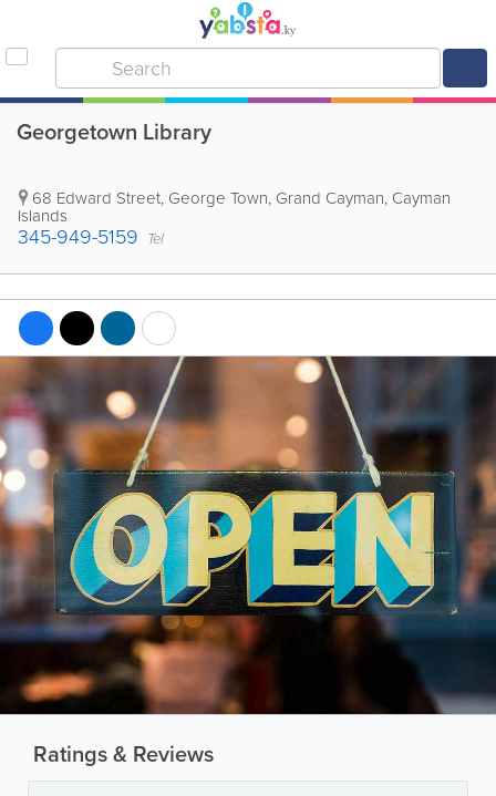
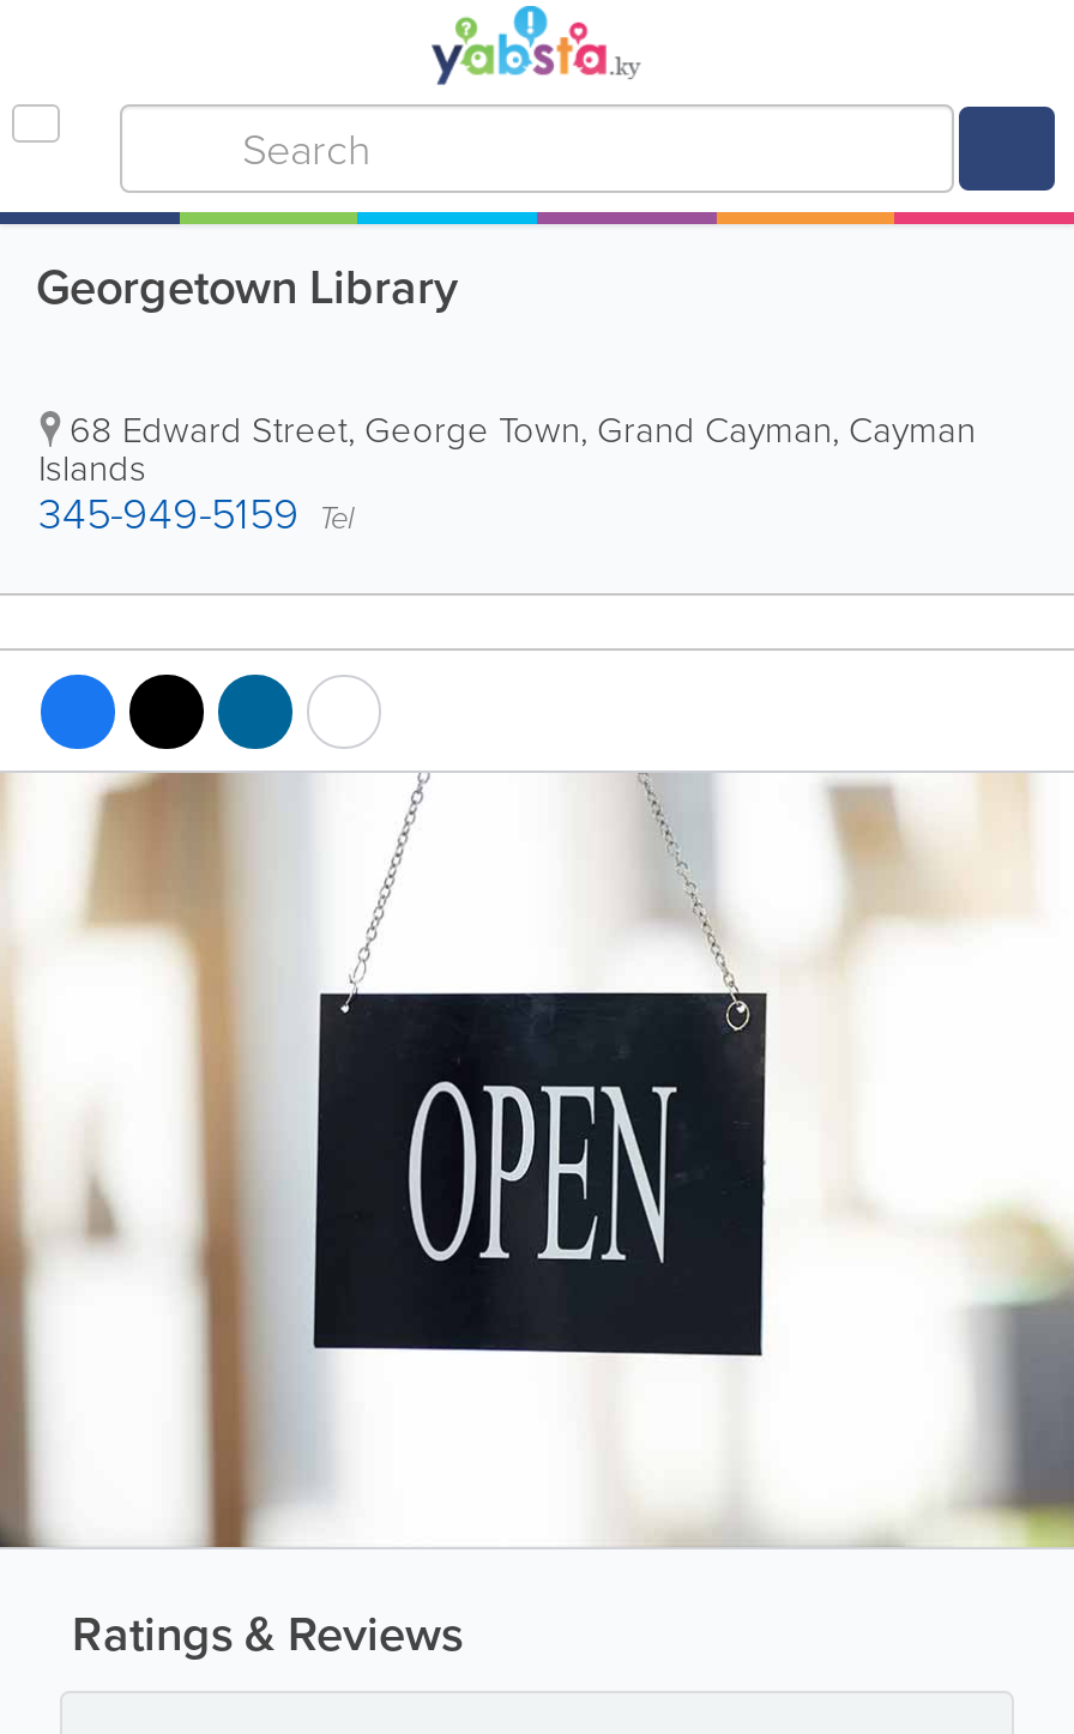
[3,355,493,715] [image] -> [7,773,1067,1549] [image]

